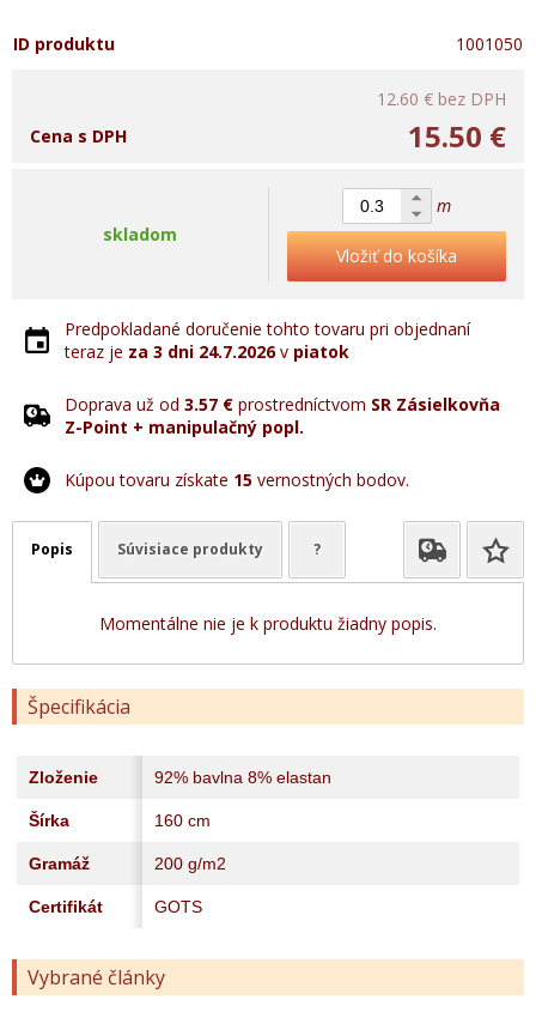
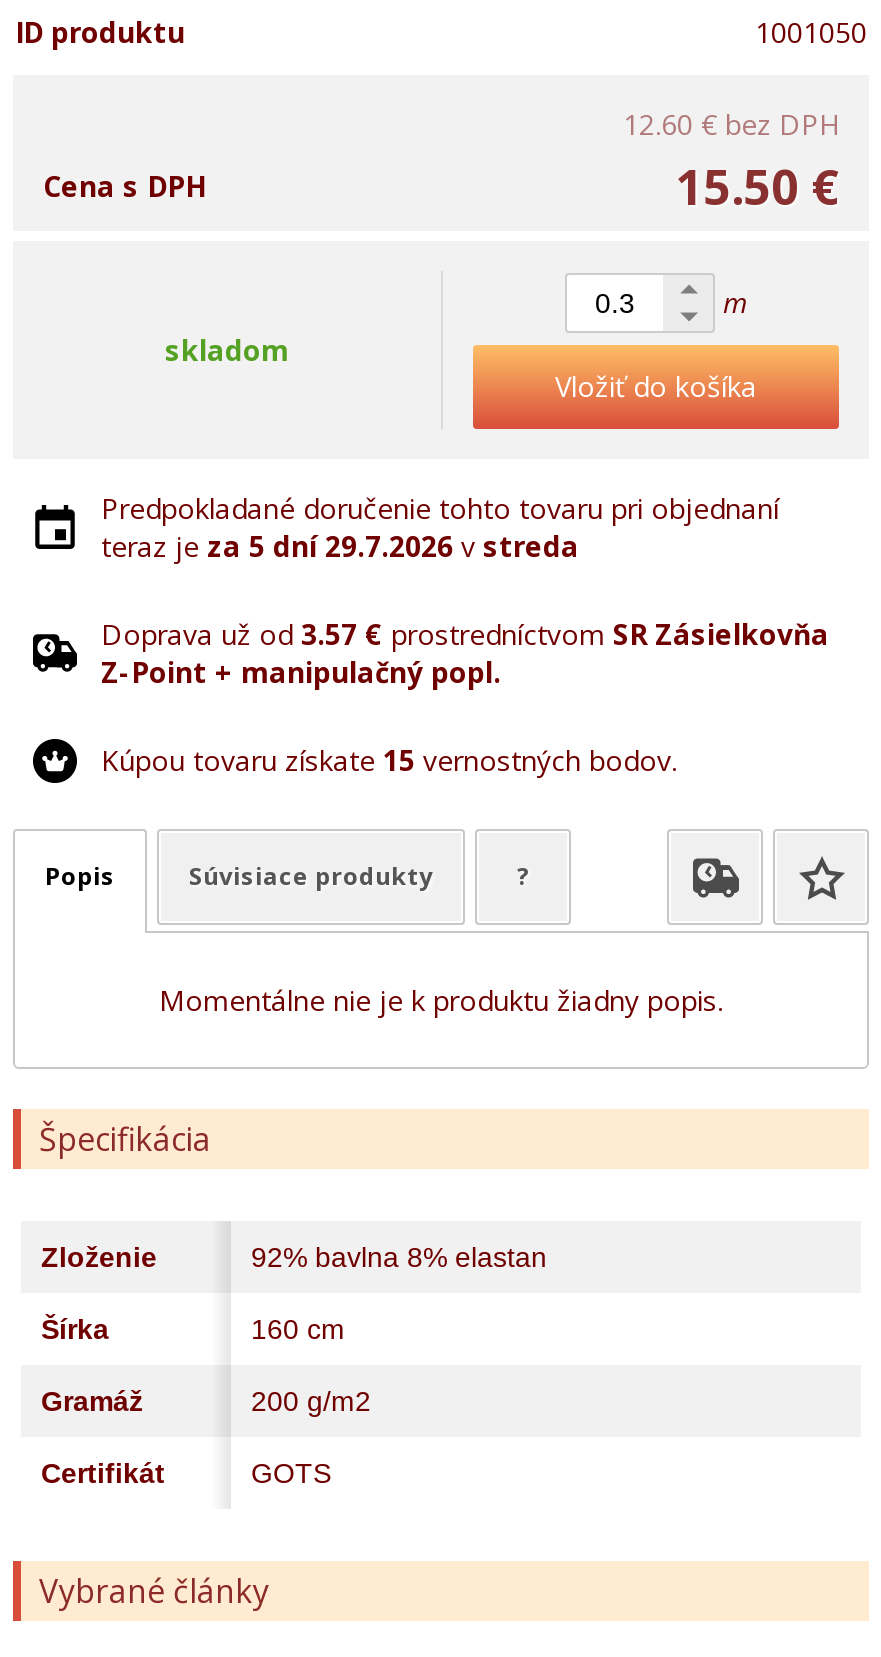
[65,340,349,363] teraz je za 3 dni 24.7.2026 v piatok -> [101,527,579,565] teraz je za 5 dní 29.7.2026 v streda

